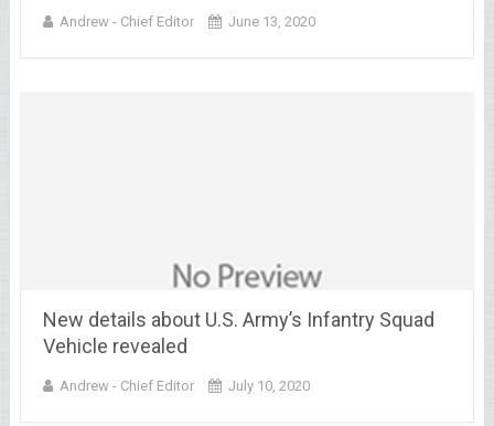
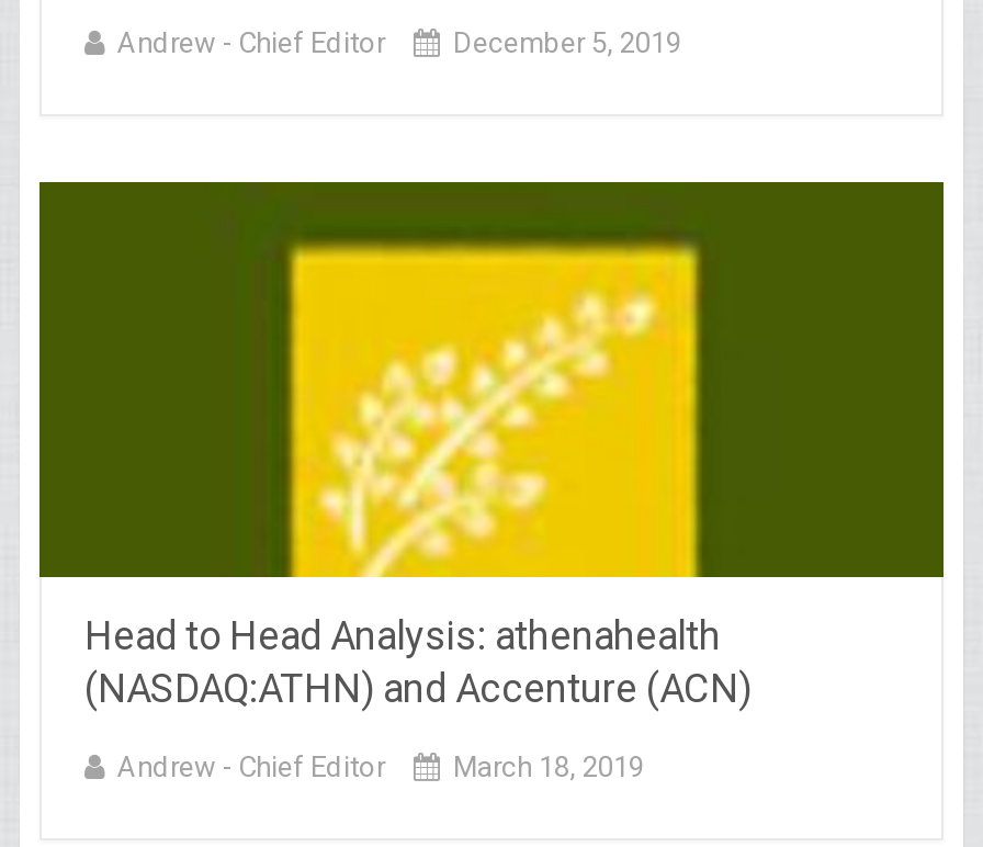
[228,13,315,30] June 13, 2020 -> [453,27,681,60] December 5, 2019
none -> [37,180,946,579] [image]
[42,308,434,358] New details about U.S. Army’s Infantry Squad | Vehicle revealed -> [84,613,752,711] Head to Head Analysis: athenahealth | (NASDAQ:ATHN) and Accenture (ACN)
[228,378,309,394] July 10, 2020 -> [453,751,644,784] March 18, 2019

